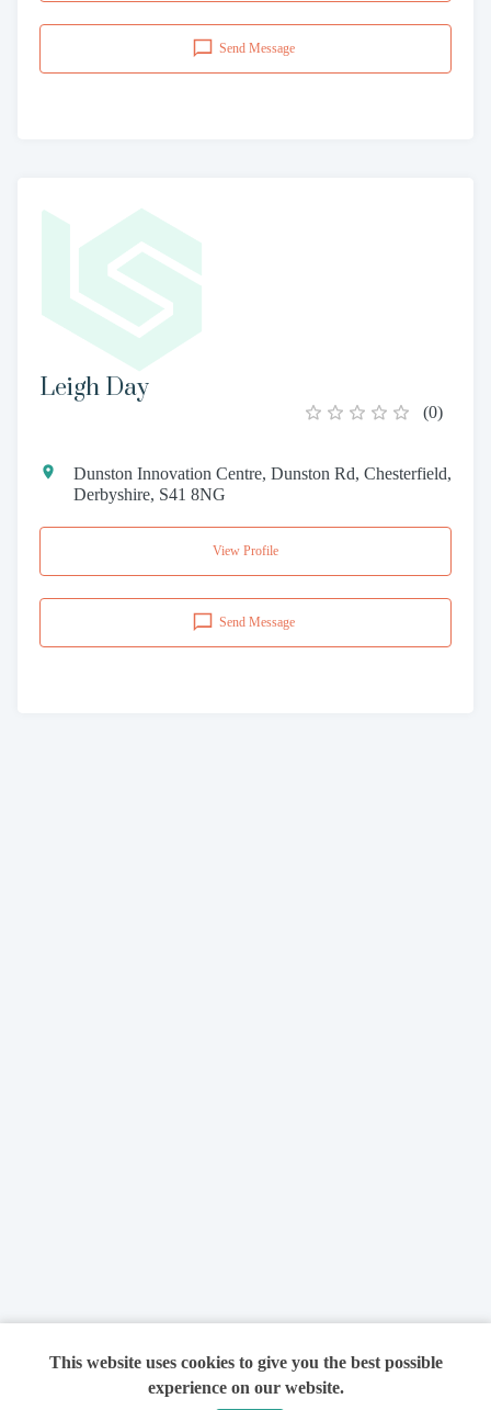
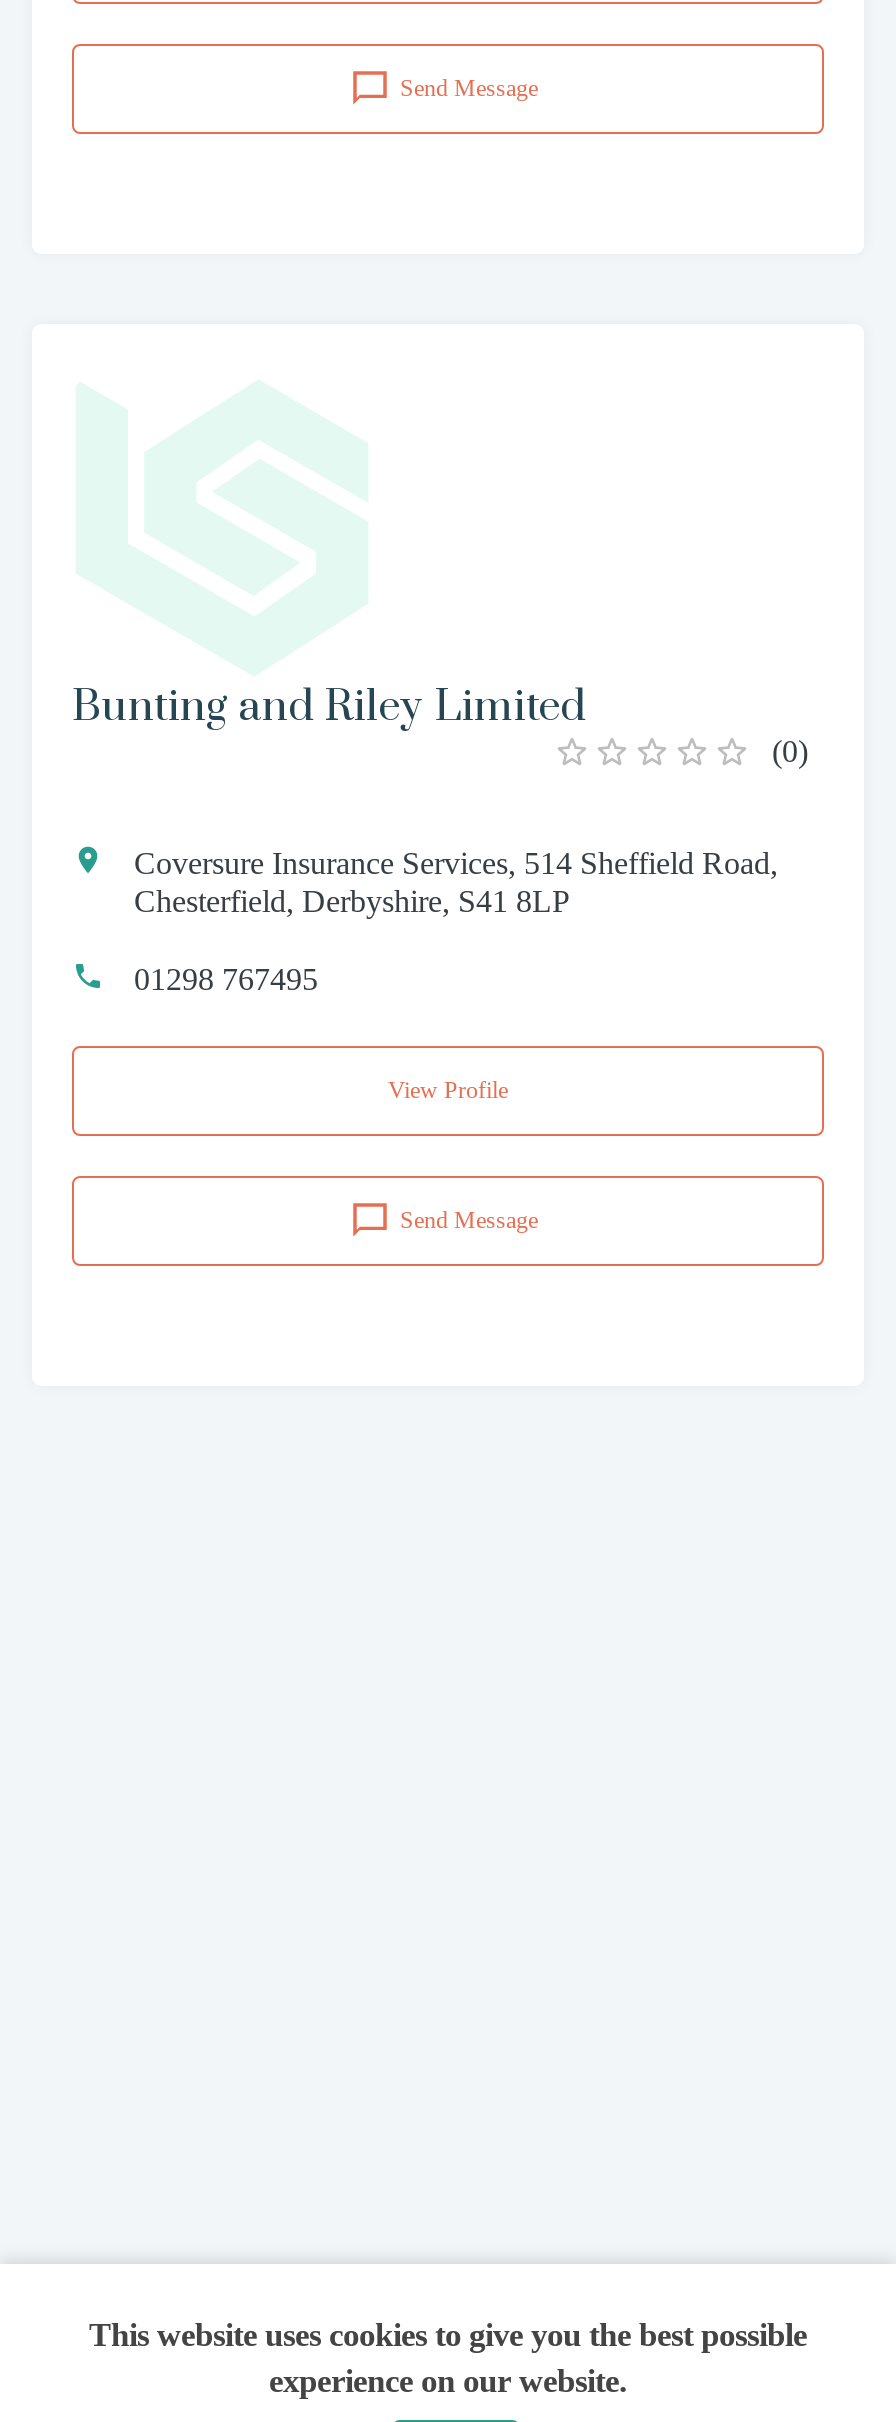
[39,373,149,402] Leigh Day -> [72,679,586,733] Bunting and Riley Limited
[73,464,452,503] Dunston Innovation Centre, Dunston Rd, Chesterfield, | Derbyshire, S41 8NG -> [134,845,778,995] Coversure Insurance Services, 514 Sheffield Road, | Chesterfield, Derbyshire, S41 8LP | 01298 767495
moved [213,543,295,630] -> [388,1075,538,1233]: View Profile | Send Message

